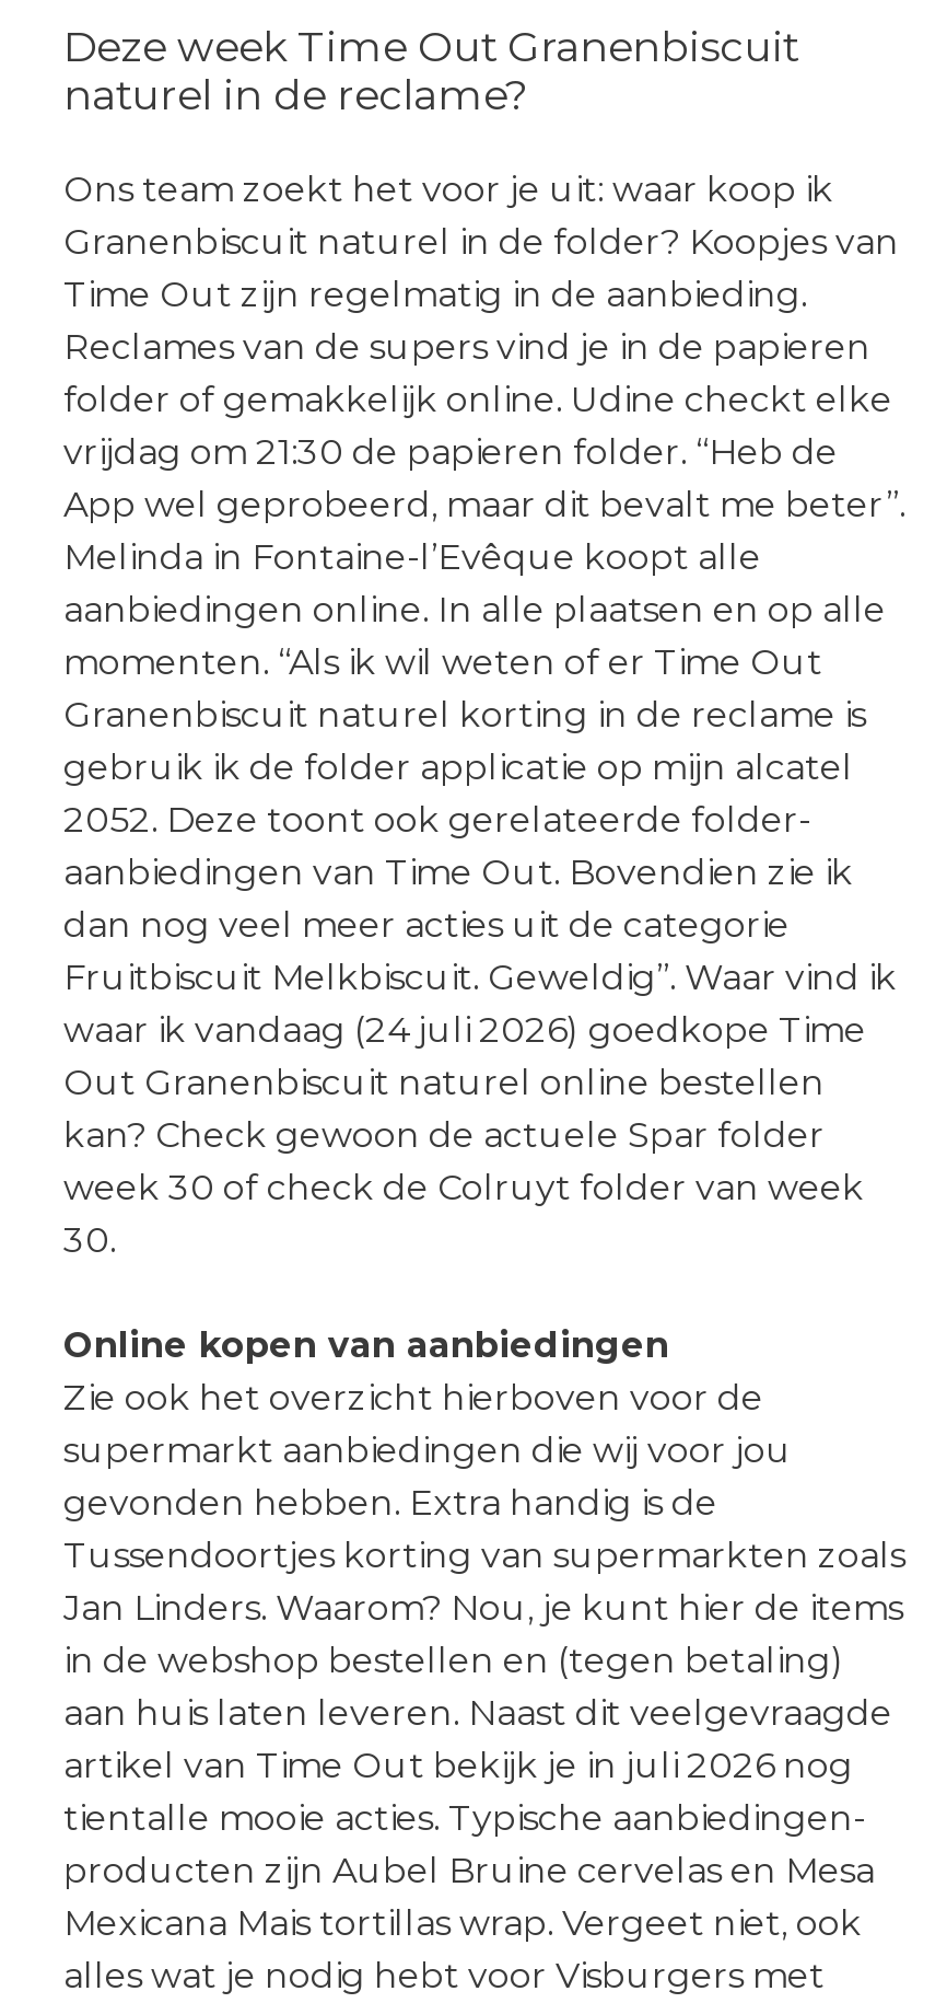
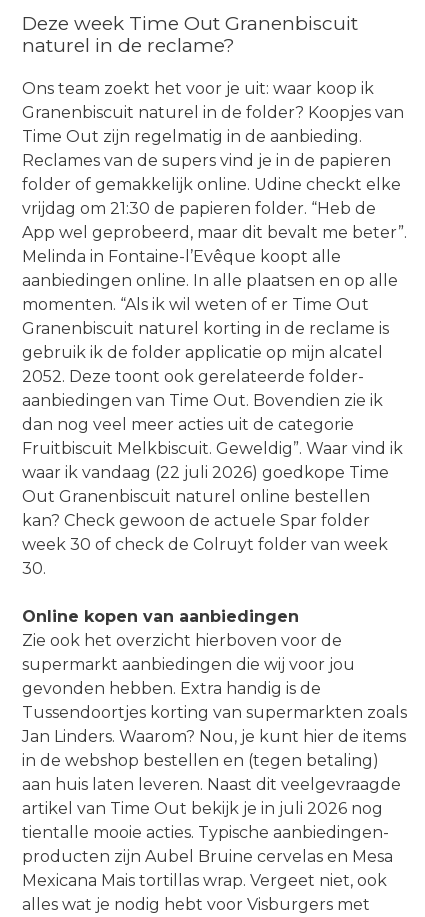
[63,1009,866,1051] waar ik vandaag (24 juli 2026) goedkope Time -> [22,463,389,482] waar ik vandaag (22 juli 2026) goedkope Time

